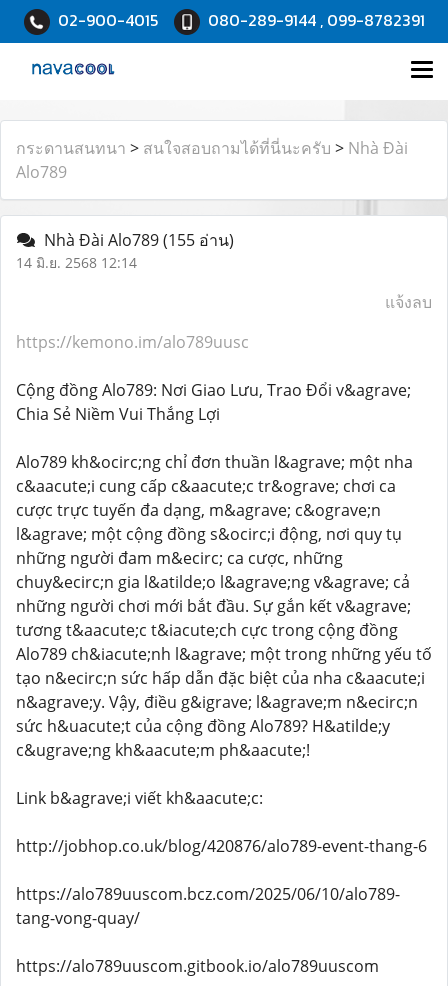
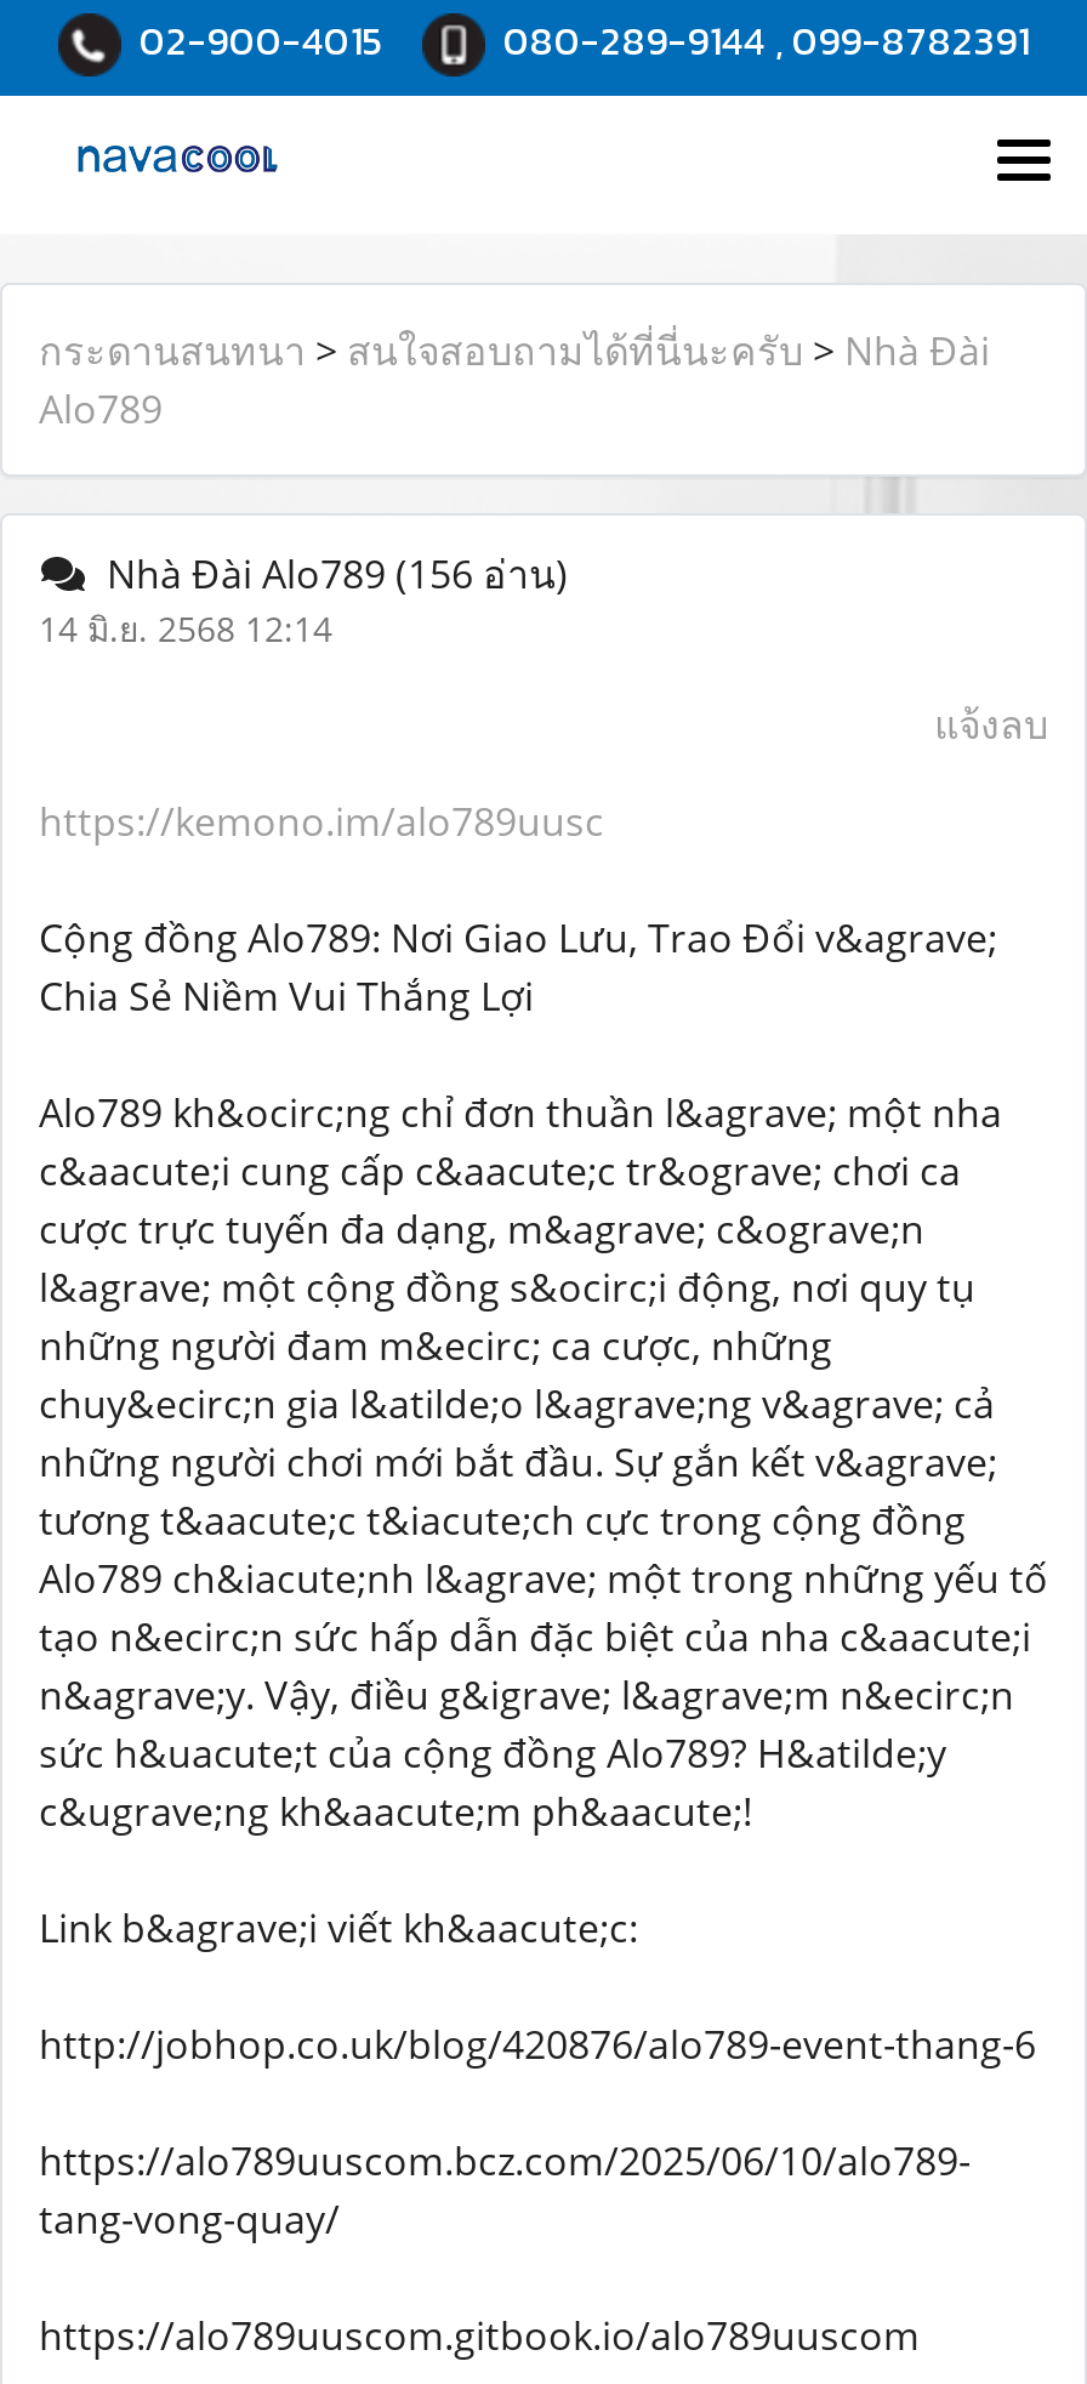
[36,229,234,251] Nhà Đài Alo789 (155 อ่าน) -> [87,548,568,601] Nhà Đài Alo789 (156 อ่าน)

